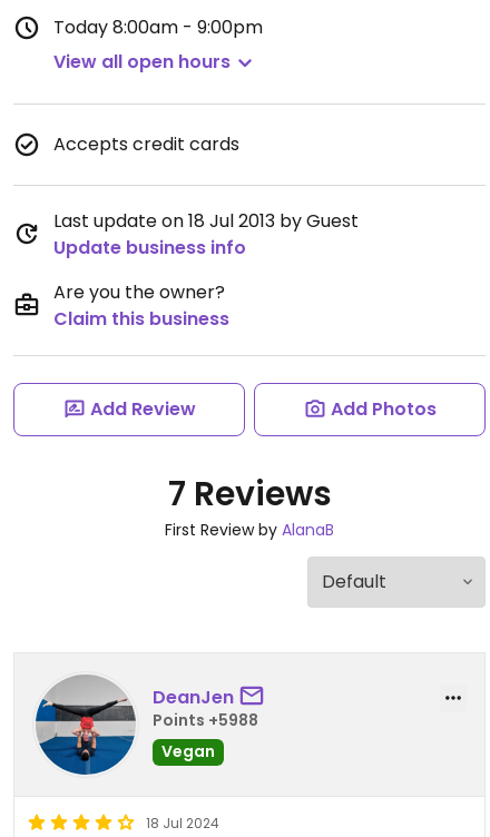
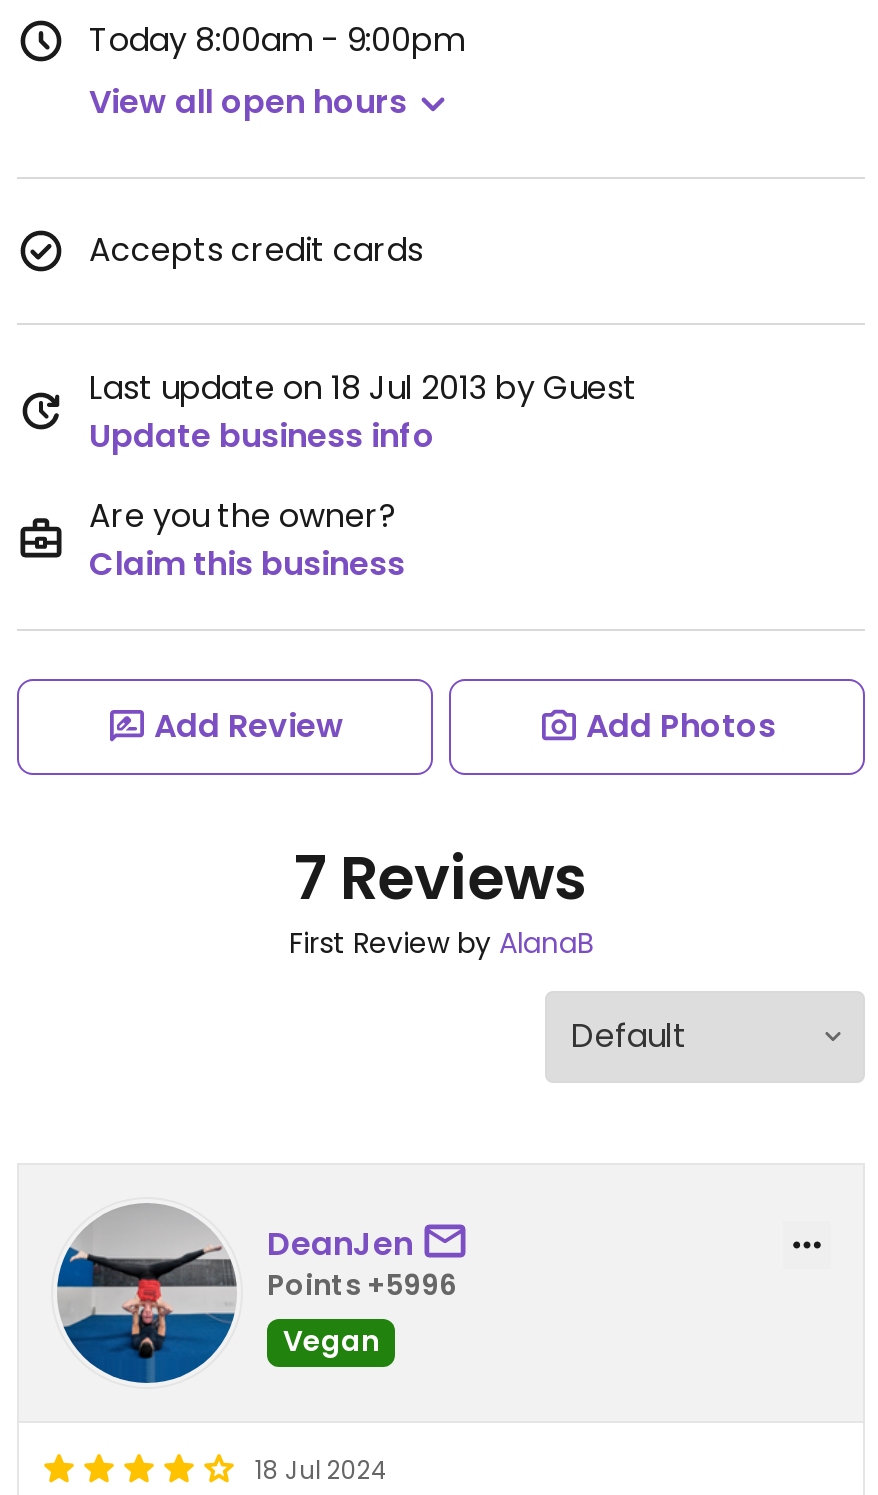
[153,708,258,731] Points +5988 -> [267,1264,457,1304] Points +5996

